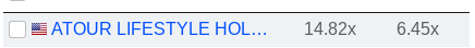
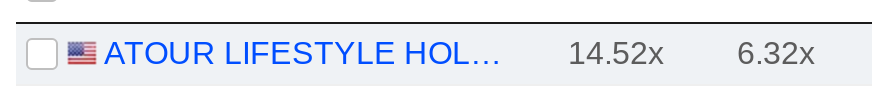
[304,20,439,38] 14.82x | 6.45x -> [568,36,815,70] 14.52x | 6.32x

